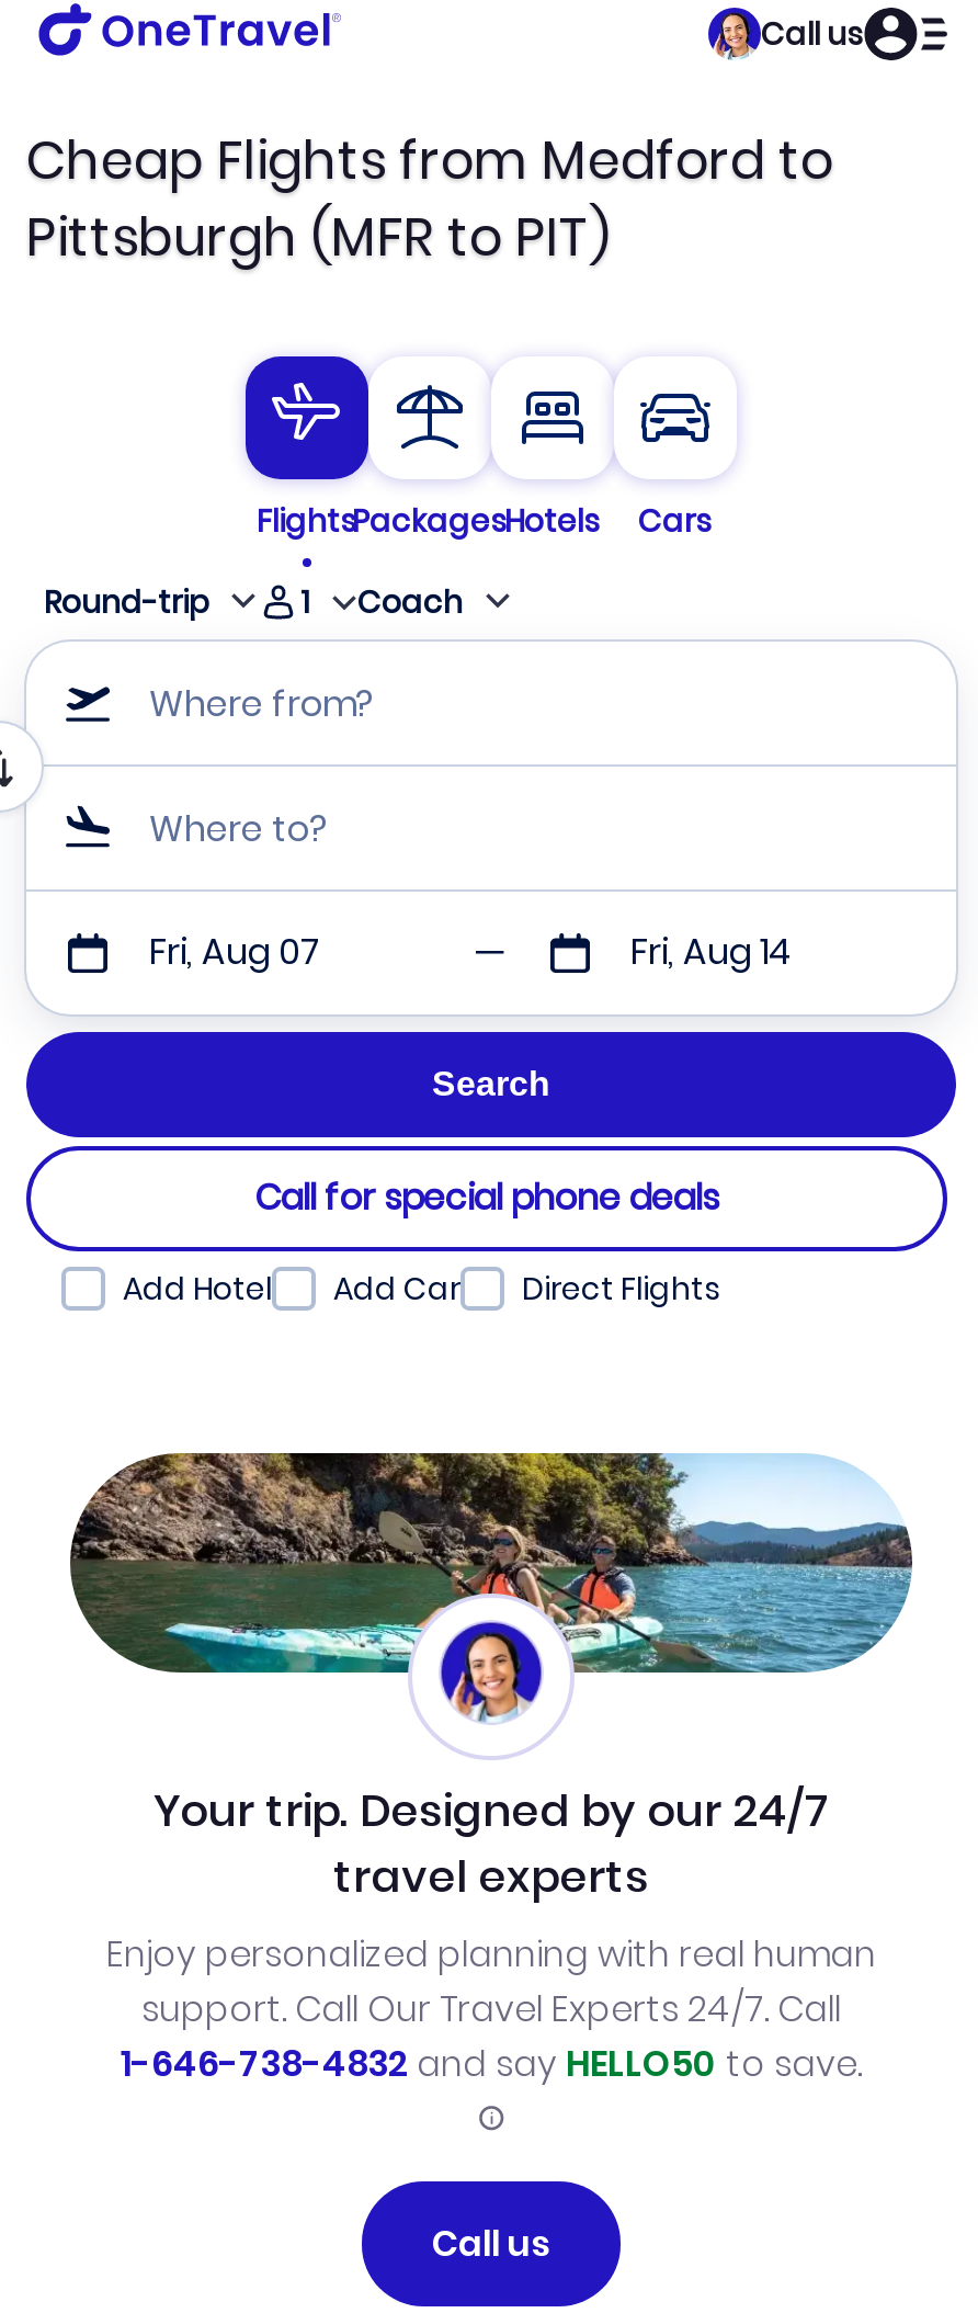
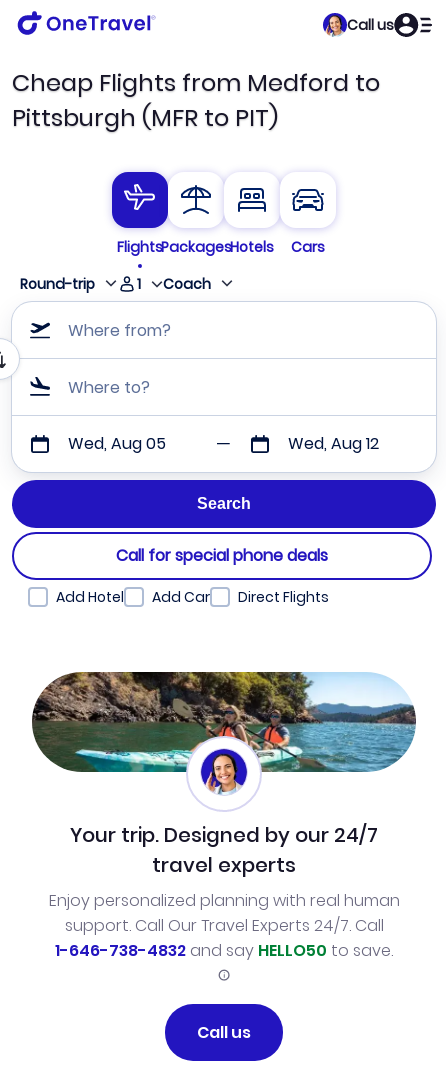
[149,928,320,978] Fri, Aug 07 -> [68,432,166,455] Wed, Aug 05
[630,928,793,978] Fri, Aug 14 -> [287,432,378,455] Wed, Aug 12

